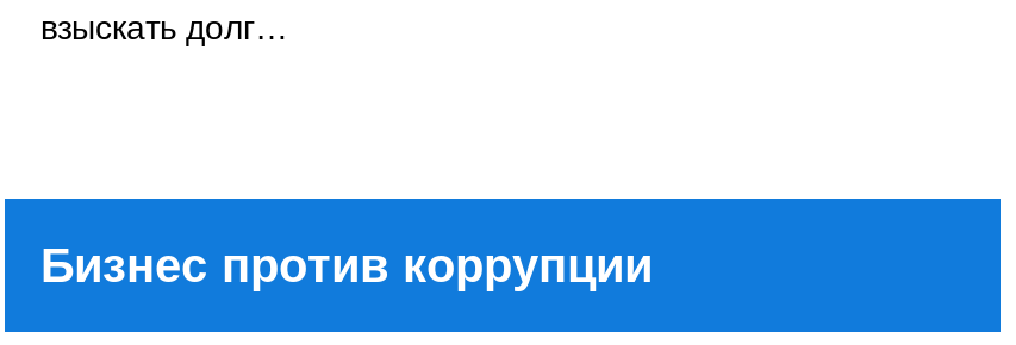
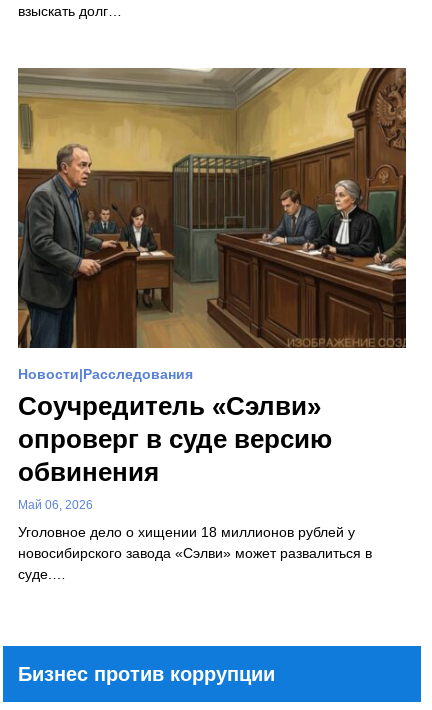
none -> [17,67,407,582] [image] | Новости Расследования | Соучредитель «Сэлви» | опроверг в суде версию | обвинения | Май 06, 2026 | Уголовное дело о хищении 18 миллионов рублей у | новосибирского завода «Сэлви» может развалиться в | суде.…

